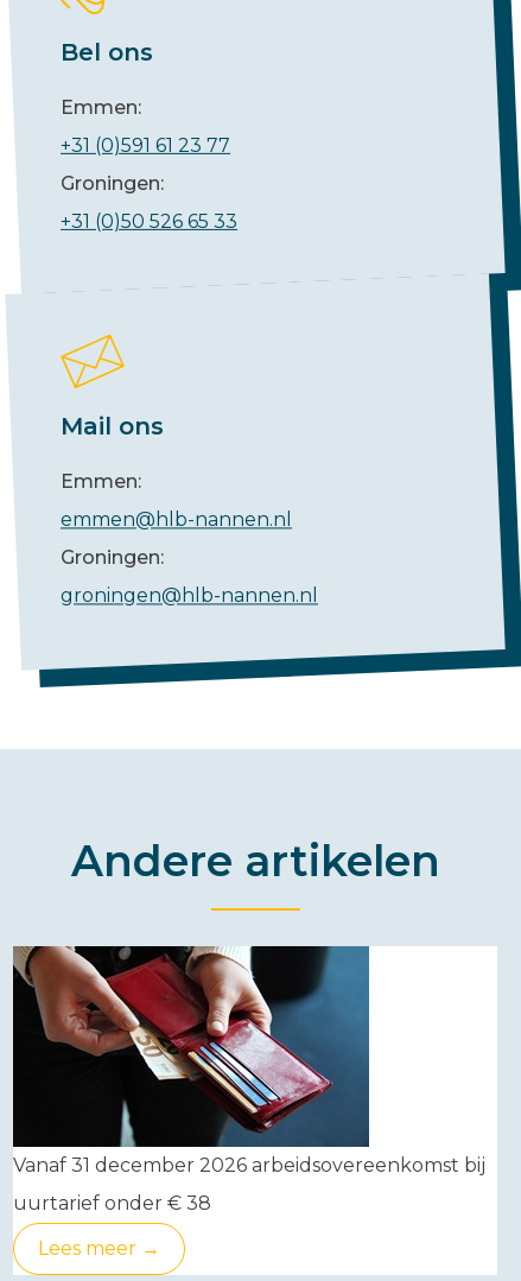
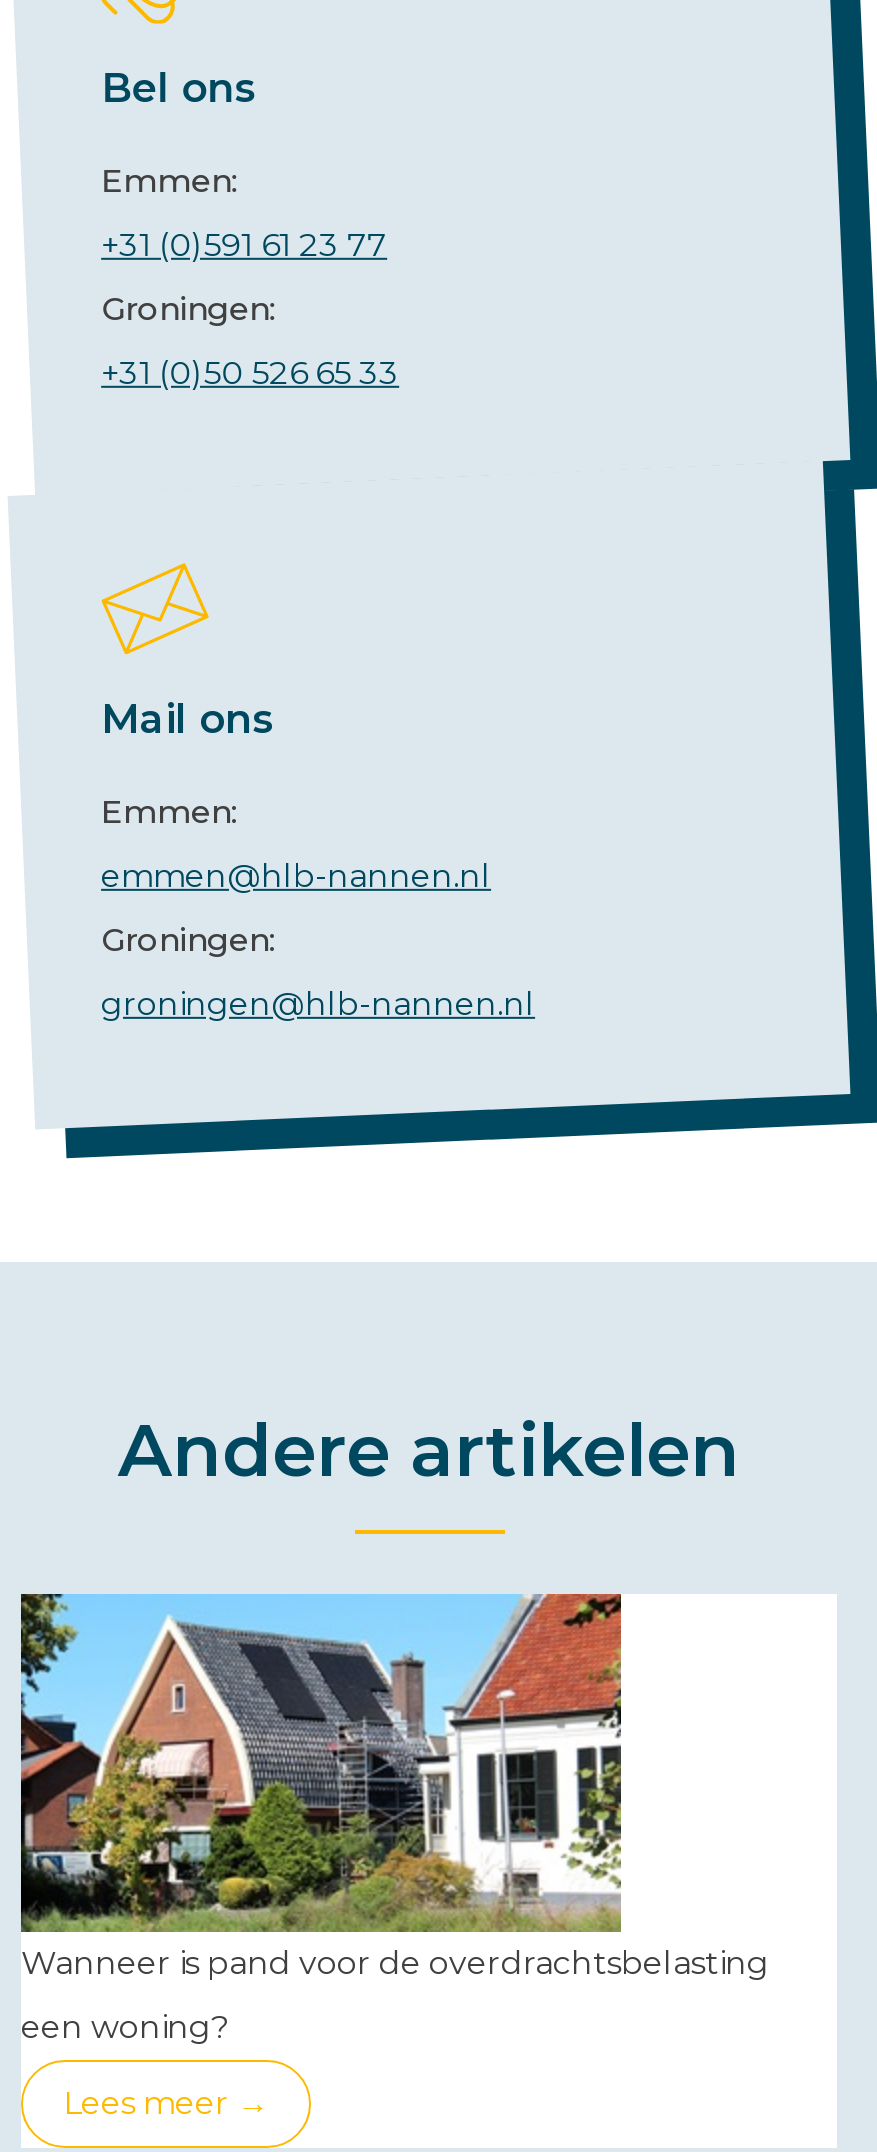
[12,945,485,1176] [image] | Vanaf 31 december 2026 arbeidsovereenkomst bij -> [19,1592,769,1981] [image] | Wanneer is pand voor de overdrachtsbelasting
[13,1191,211,1214] uurtarief onder € 38 -> [21,2007,229,2045] een woning?

